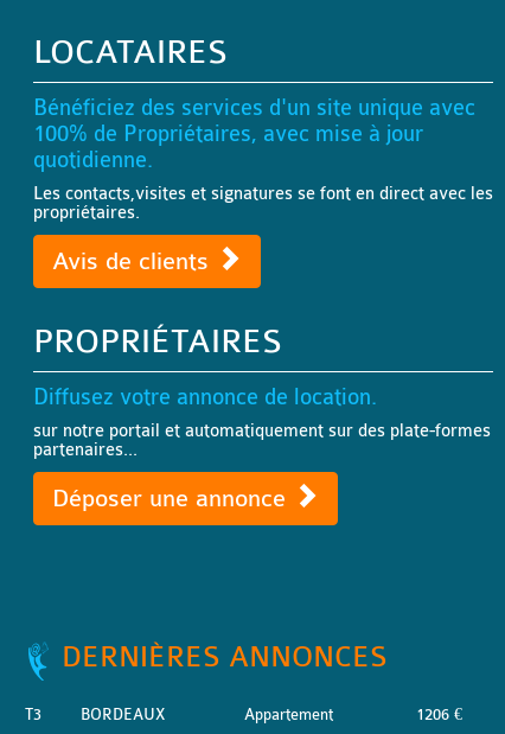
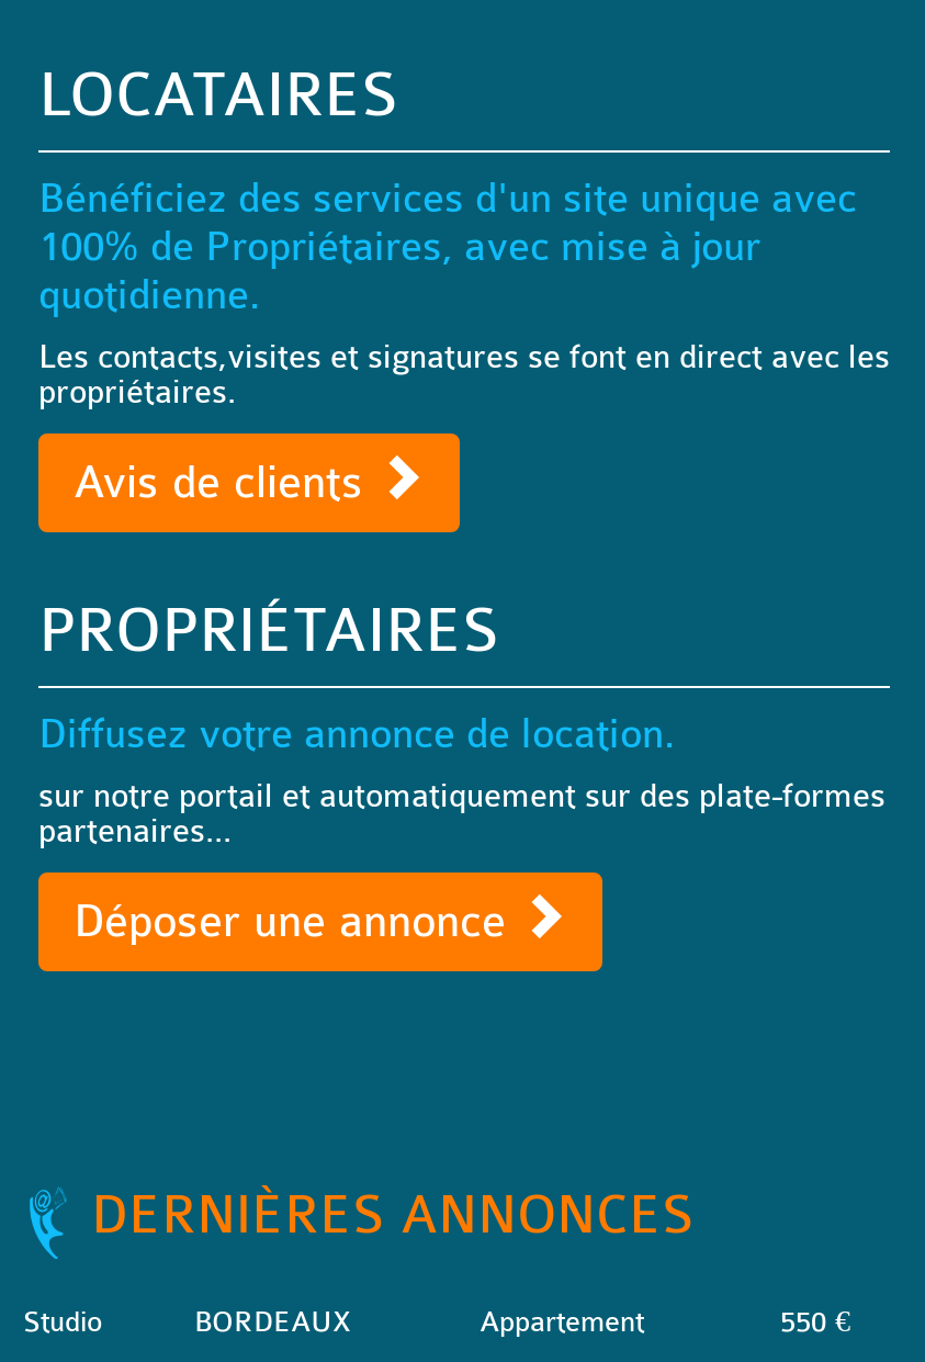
[25,706,41,723] T3 -> [23,1305,102,1338] Studio
[416,706,462,723] 1206 € -> [780,1305,850,1338] 550 €

